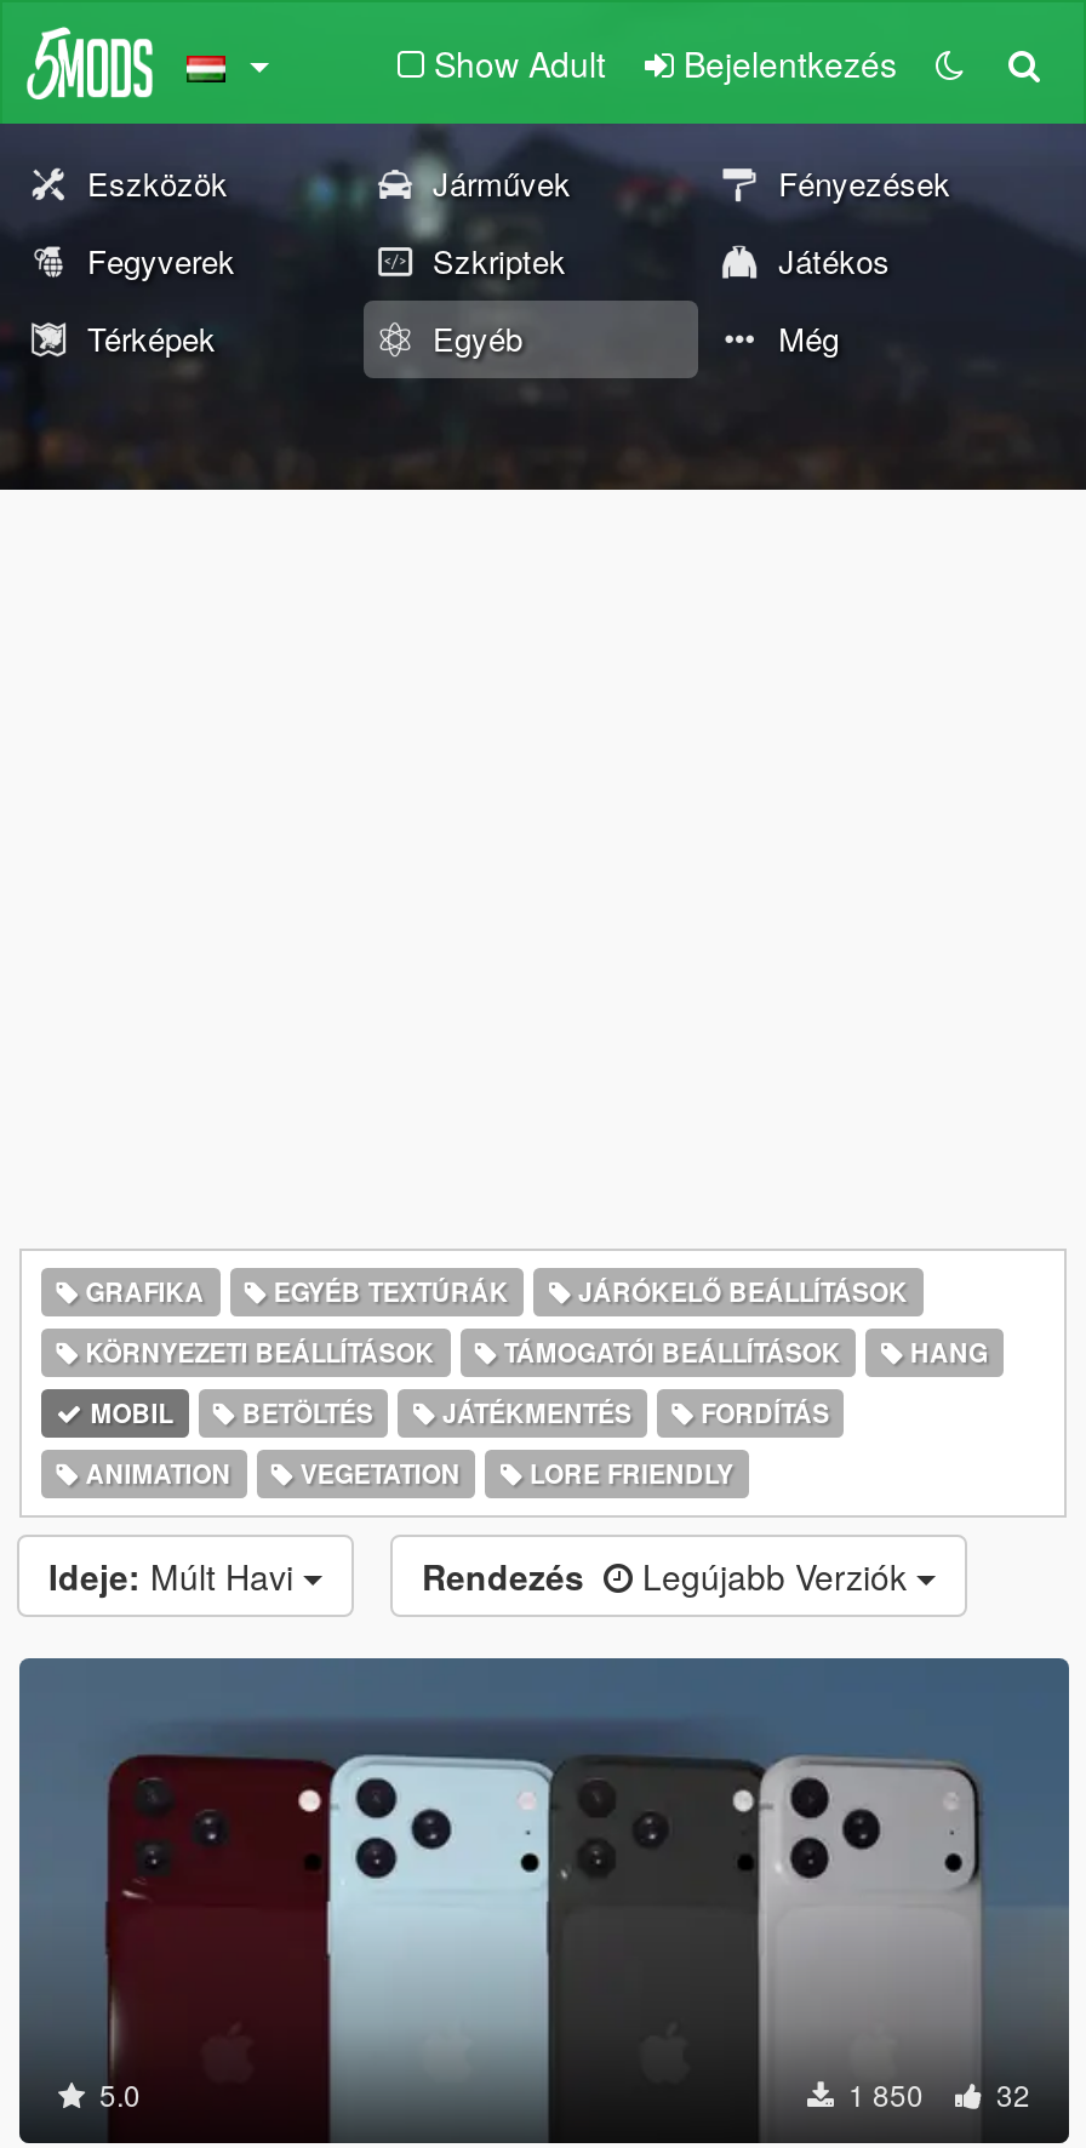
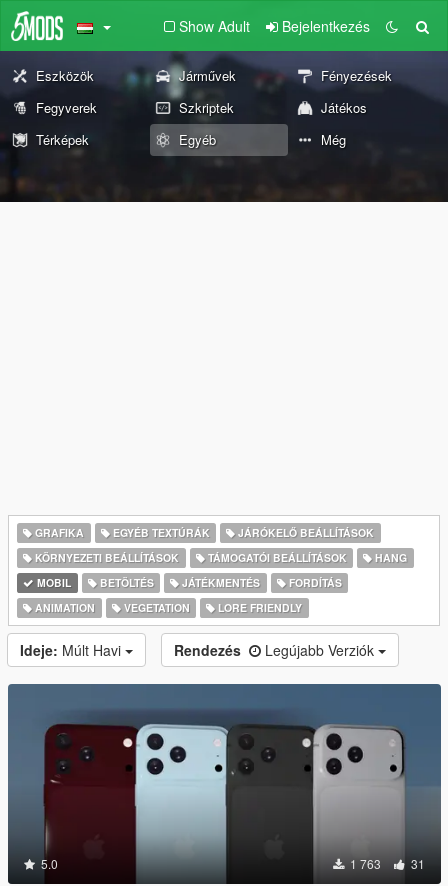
[841,2073,931,2114] 1 850 -> [347,855,384,872] 1 763
[989,2073,1030,2114] 32 -> [408,855,425,872] 31

